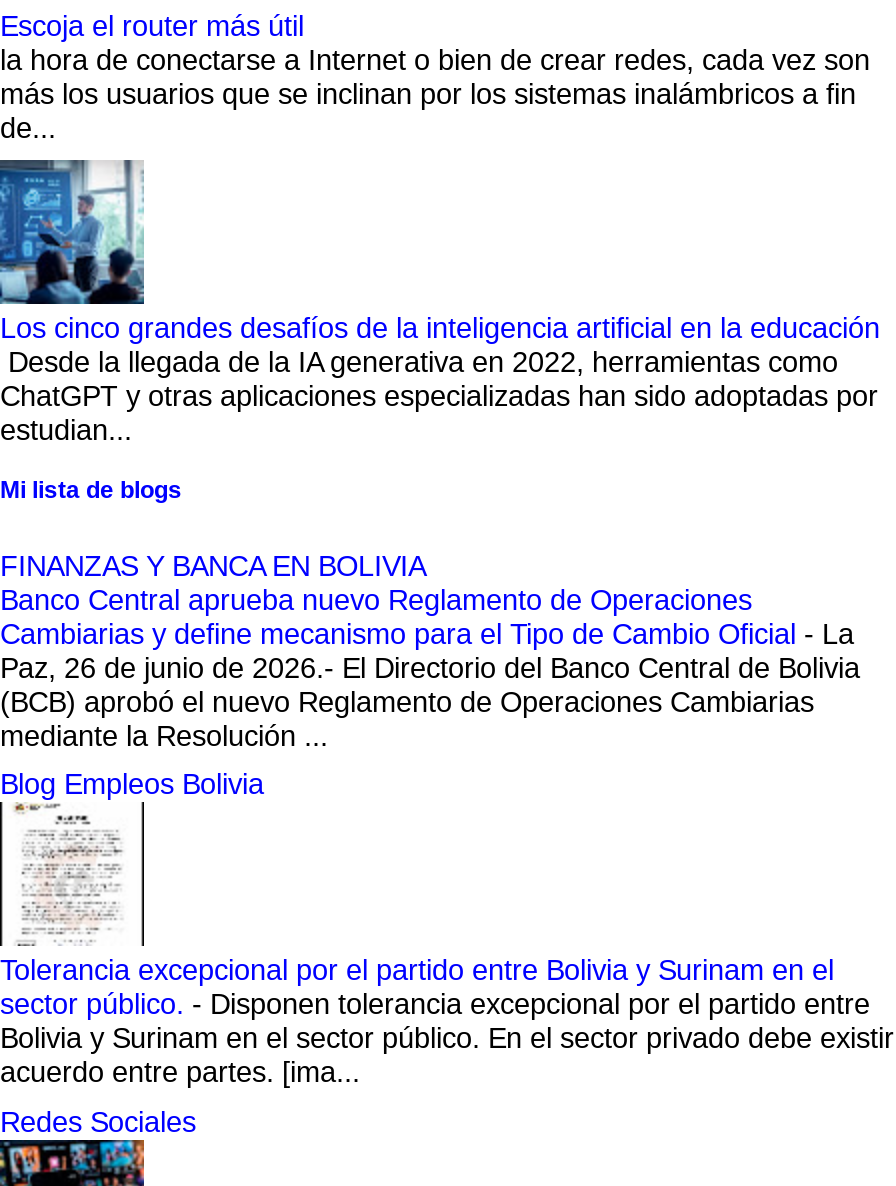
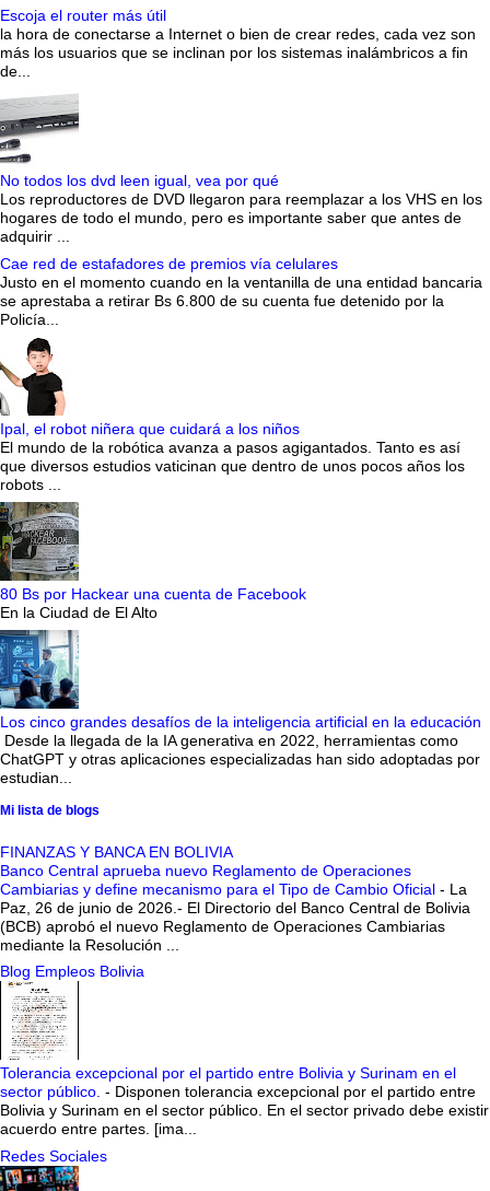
none -> [0,95,482,328] [image] | No todos los dvd leen igual, vea por qué | Los reproductores de DVD llegaron para reemplazar a los VHS en los | hogares de todo el mundo, pero es importante saber que antes de | adquirir ... | Cae red de estafadores de premios vía celulares | Justo en el momento cuando en la ventanilla de una entidad bancaria | se aprestaba a retirar Bs 6.800 de su cuenta fue detenido por la | Policía...
none -> [0,337,465,493] [image] | Ipal, el robot niñera que cuidará a los niños | El mundo de la robótica avanza a pasos agigantados. Tanto es así | que diversos estudios vaticinan que dentro de unos pocos años los | robots ...
none -> [0,501,306,621] [image] | 80 Bs por Hackear una cuenta de Facebook | En la Ciudad de El Alto

